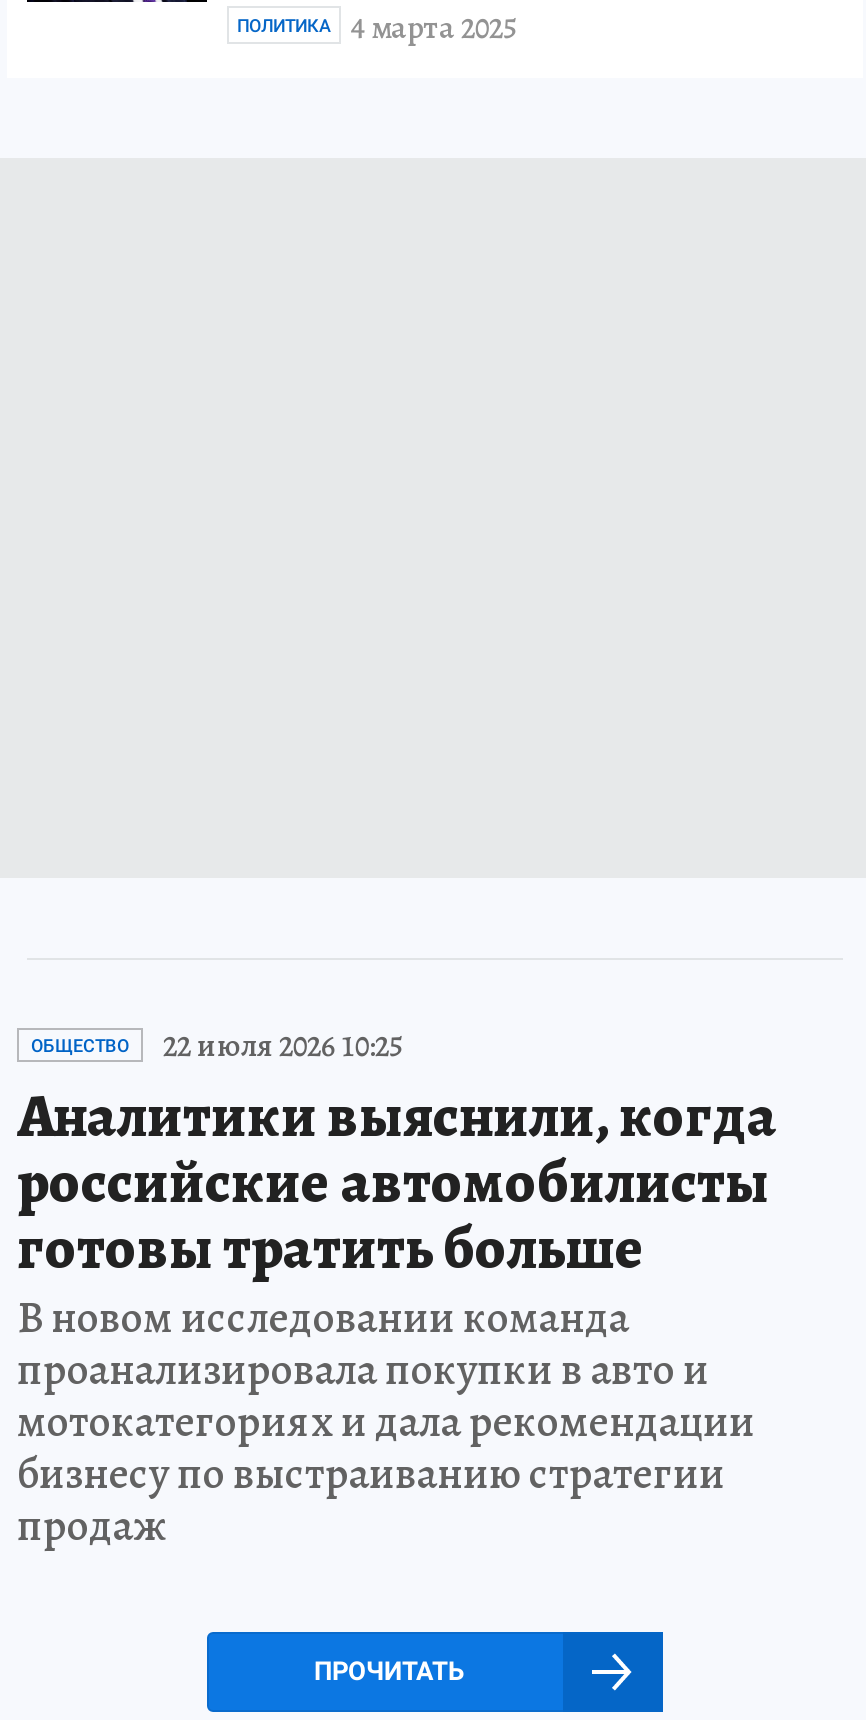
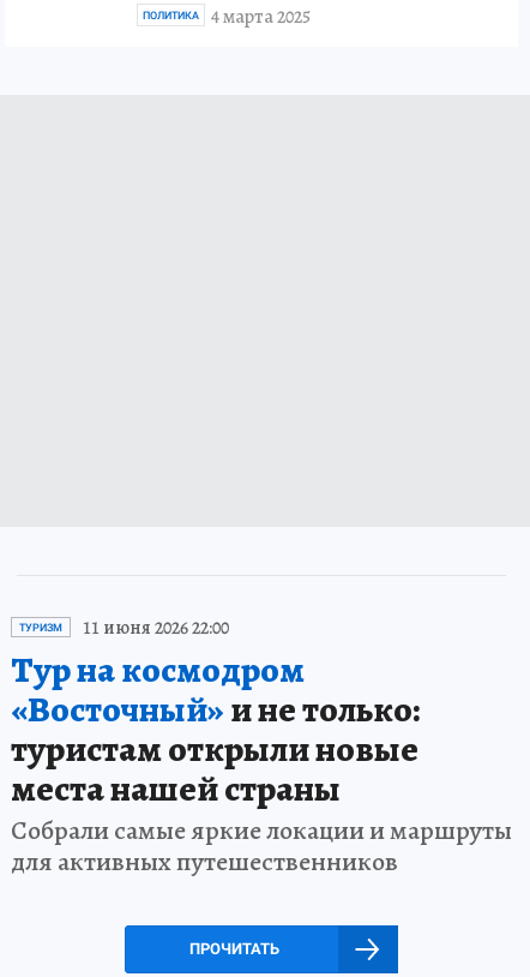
[17,1023,777,1555] ОБЩЕСТВО | 22 июля 2026 10:25 | Аналитики выяснили, когда | российские автомобилисты | готовы тратить больше | В новом исследовании команда | проанализировала покупки в авто и | мотокатегориях и дала рекомендации | бизнесу по выстраиванию стратегии | продаж -> [11,614,512,879] ТУРИЗМ | 11 июня 2026 22:00 | Тур на космодром | «Восточный»и не только: | туристам открыли новые | места нашей страны | Собрали самые яркие локации и маршруты | для активных путешественников

